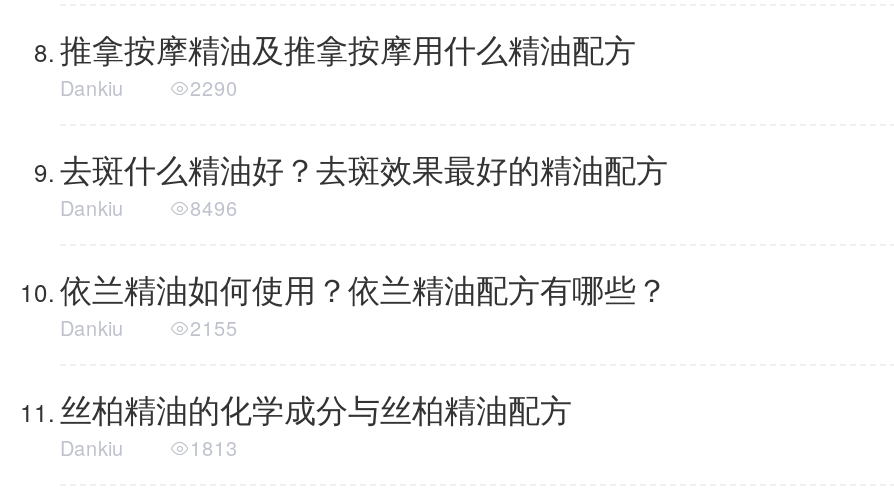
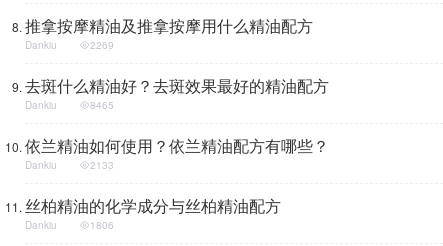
[190,74,238,102] 2290 -> [90,38,114,52] 2269
[190,194,238,222] 8496 -> [90,98,114,112] 8465
[190,314,238,342] 2155 -> [90,158,114,172] 2133
[190,434,238,462] 1813 -> [90,218,114,232] 1806

